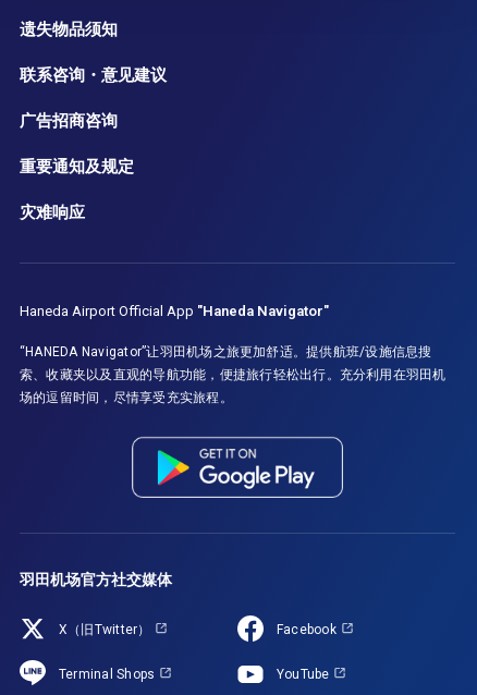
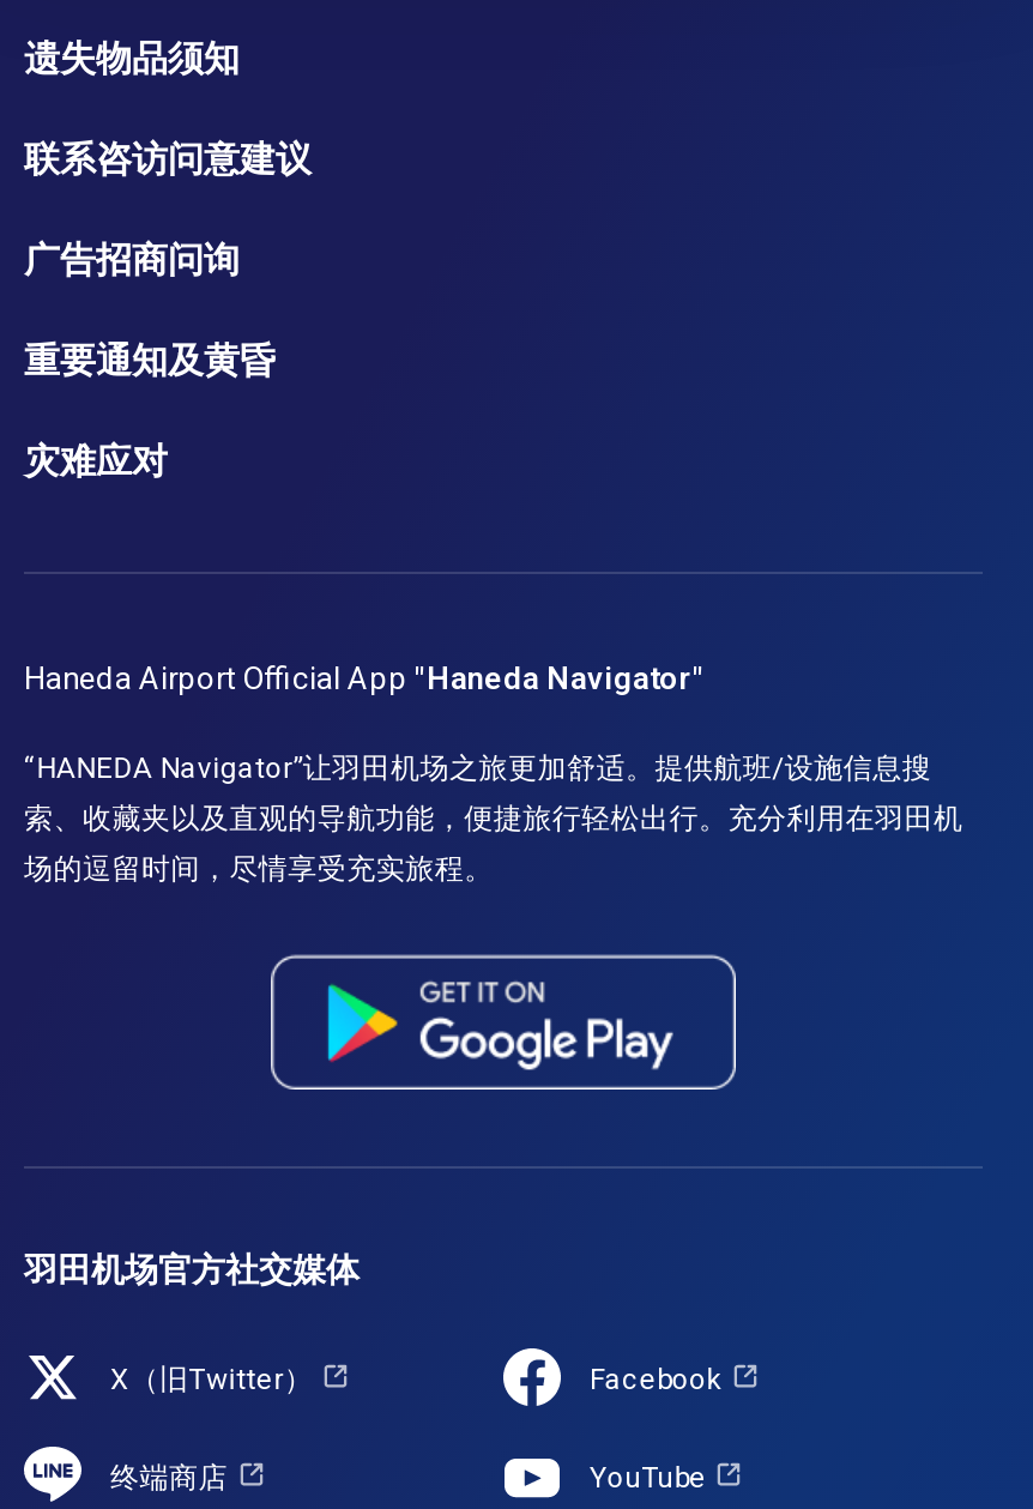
[20,66,167,85] 联系咨询・意见建议 -> [24,138,312,181] 联系咨访问意建议
[20,111,118,131] 广告招商咨询 -> [24,239,240,282] 广告招商问询
[20,157,134,177] 重要通知及规定 -> [24,340,276,383] 重要通知及黄昏
[20,203,85,222] 灾难响应 -> [24,440,168,484] 灾难应对
[59,666,155,681] Terminal Shops -> [110,1460,228,1494] 终端商店

